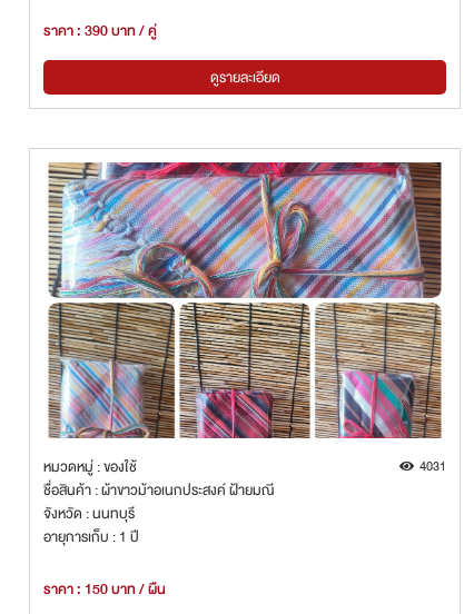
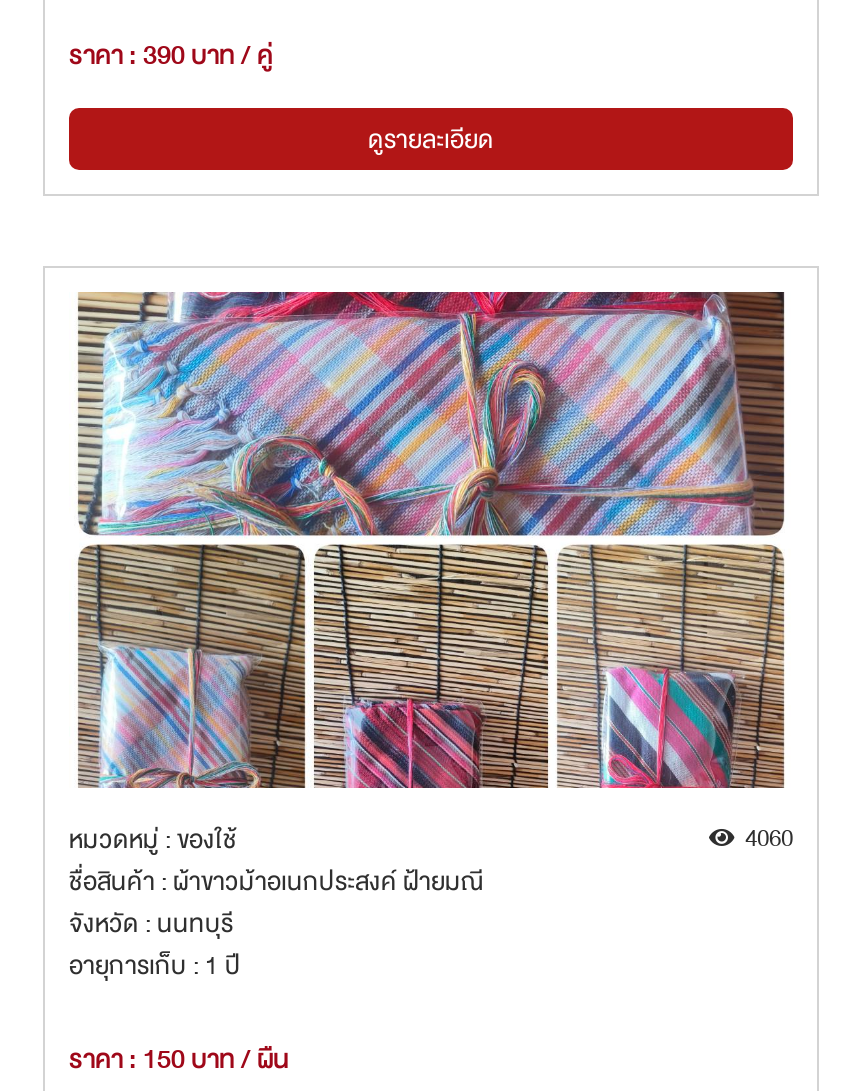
[419,455,446,478] 4031 -> [745,819,793,859] 4060

